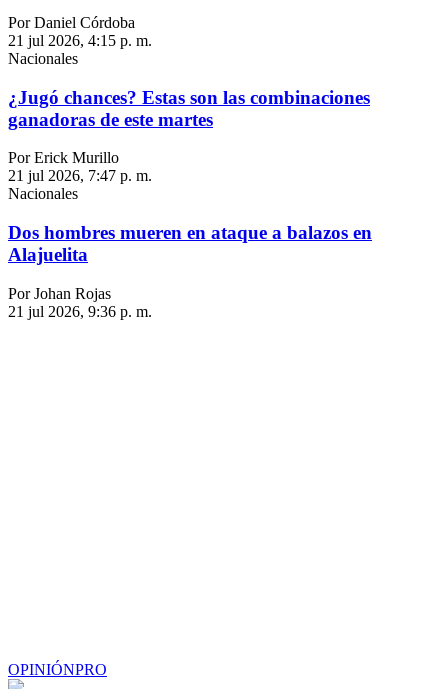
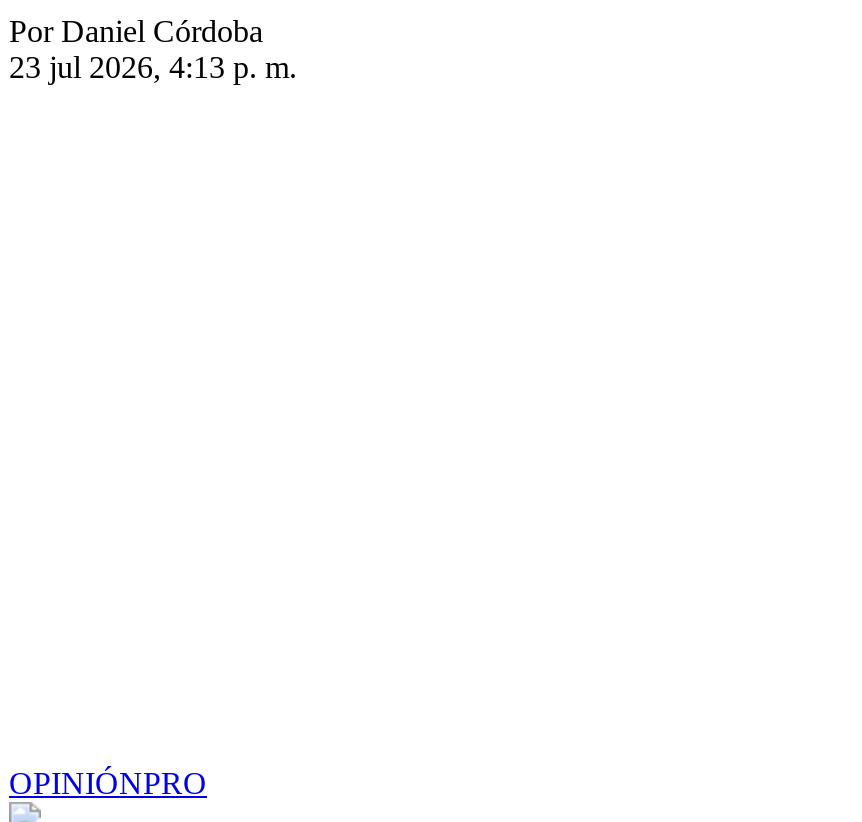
[8,32,372,320] 21 jul 2026, 4:15 p. m. | Nacionales | ¿Jugó chances? Estas son las combinaciones | ganadoras de este martes | Por Erick Murillo | 21 jul 2026, 7:47 p. m. | Nacionales | Dos hombres mueren en ataque a balazos en | Alajuelita | Por Johan Rojas | 21 jul 2026, 9:36 p. m. -> [9,50,297,84] 23 jul 2026, 4:13 p. m.

